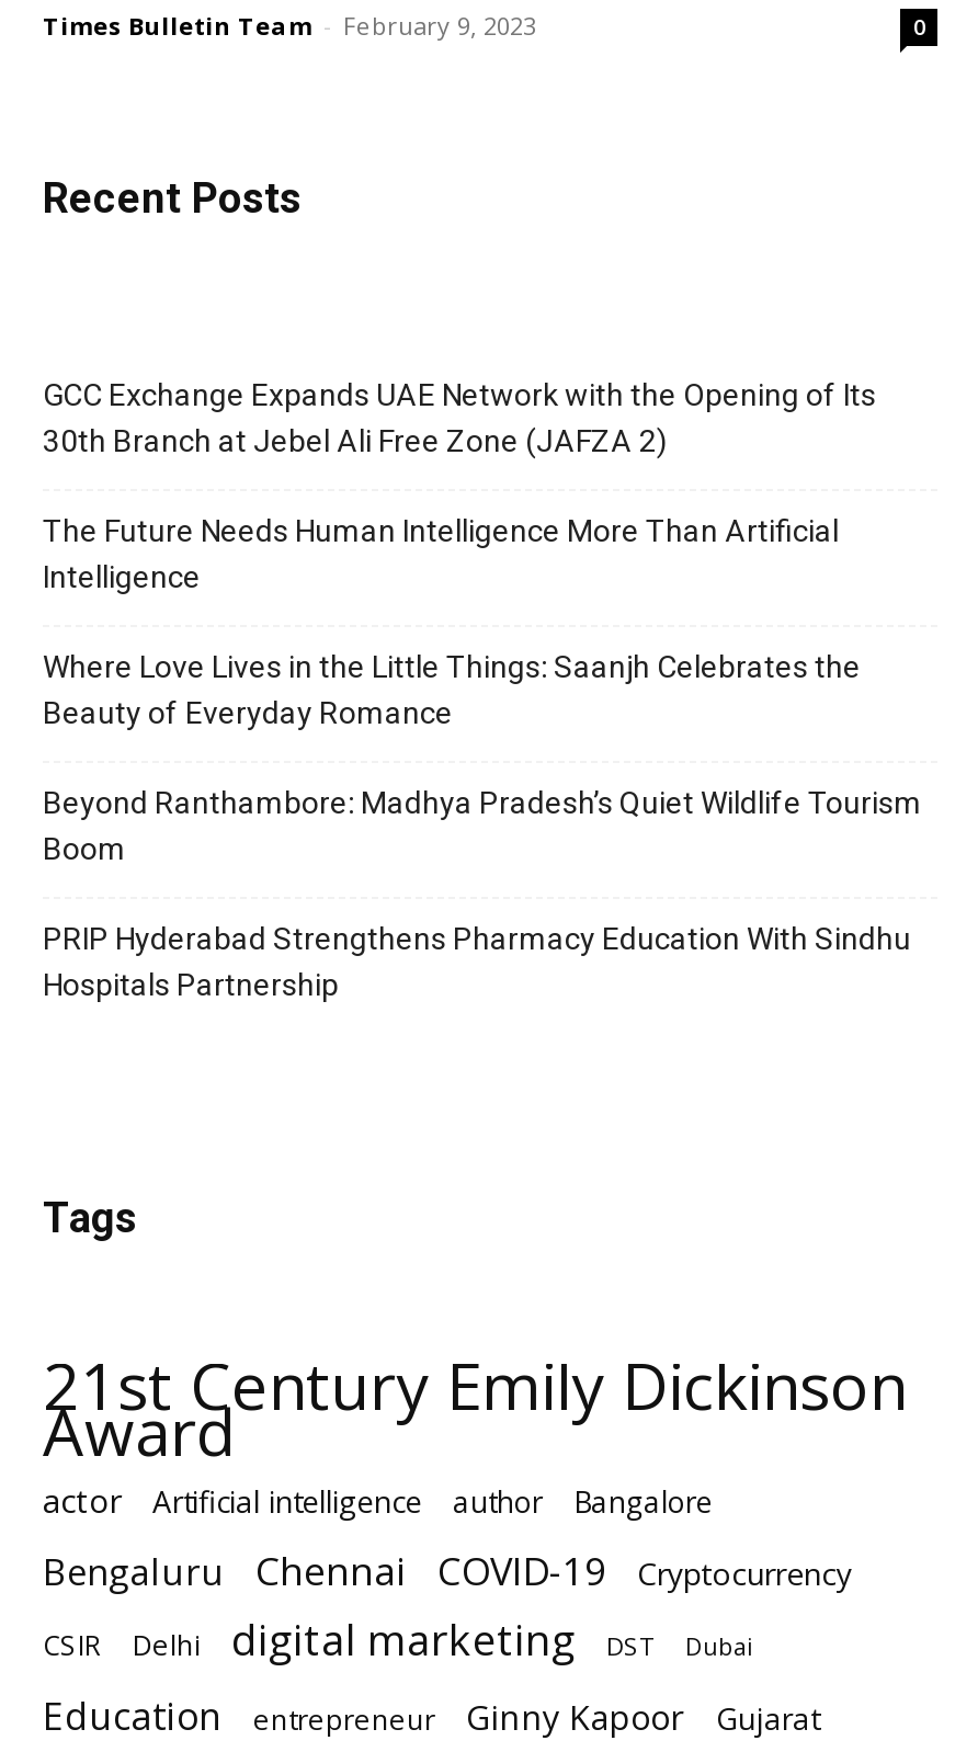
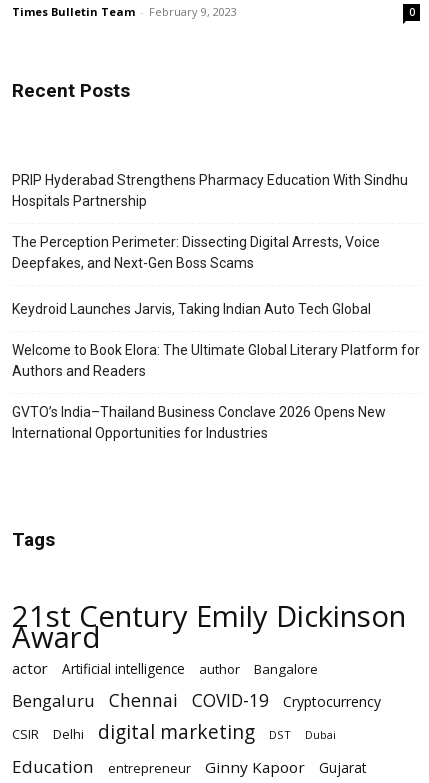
[43,378,922,867] GCC Exchange Expands UAE Network with the Opening of Its | 30th Branch at Jebel Ali Free Zone (JAFZA 2) | The Future Needs Human Intelligence More Than Artificial | Intelligence | Where Love Lives in the Little Things: Saanjh Celebrates the | Beauty of Everyday Romance | Beyond Ranthambore: Madhya Pradesh’s Quiet Wildlife Tourism | Boom -> none
moved [43,922,911,1003] -> [12,172,408,209]: PRIP Hyderabad Strengthens Pharmacy Education With Sindhu | Hospitals Partnership
none -> [12,234,420,441] The Perception Perimeter: Dissecting Digital Arrests, Voice | Deepfakes, and Next-Gen Boss Scams | Keydroid Launches Jarvis, Taking Indian Auto Tech Global | Welcome to Book Elora: The Ultimate Global Literary Platform for | Authors and Readers | GVTO’s India–Thailand Business Conclave 2026 Opens New | International Opportunities for Industries

